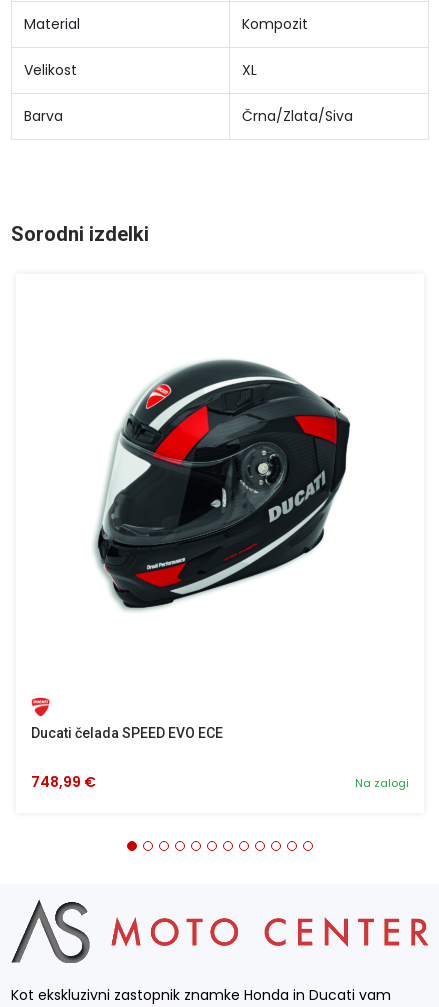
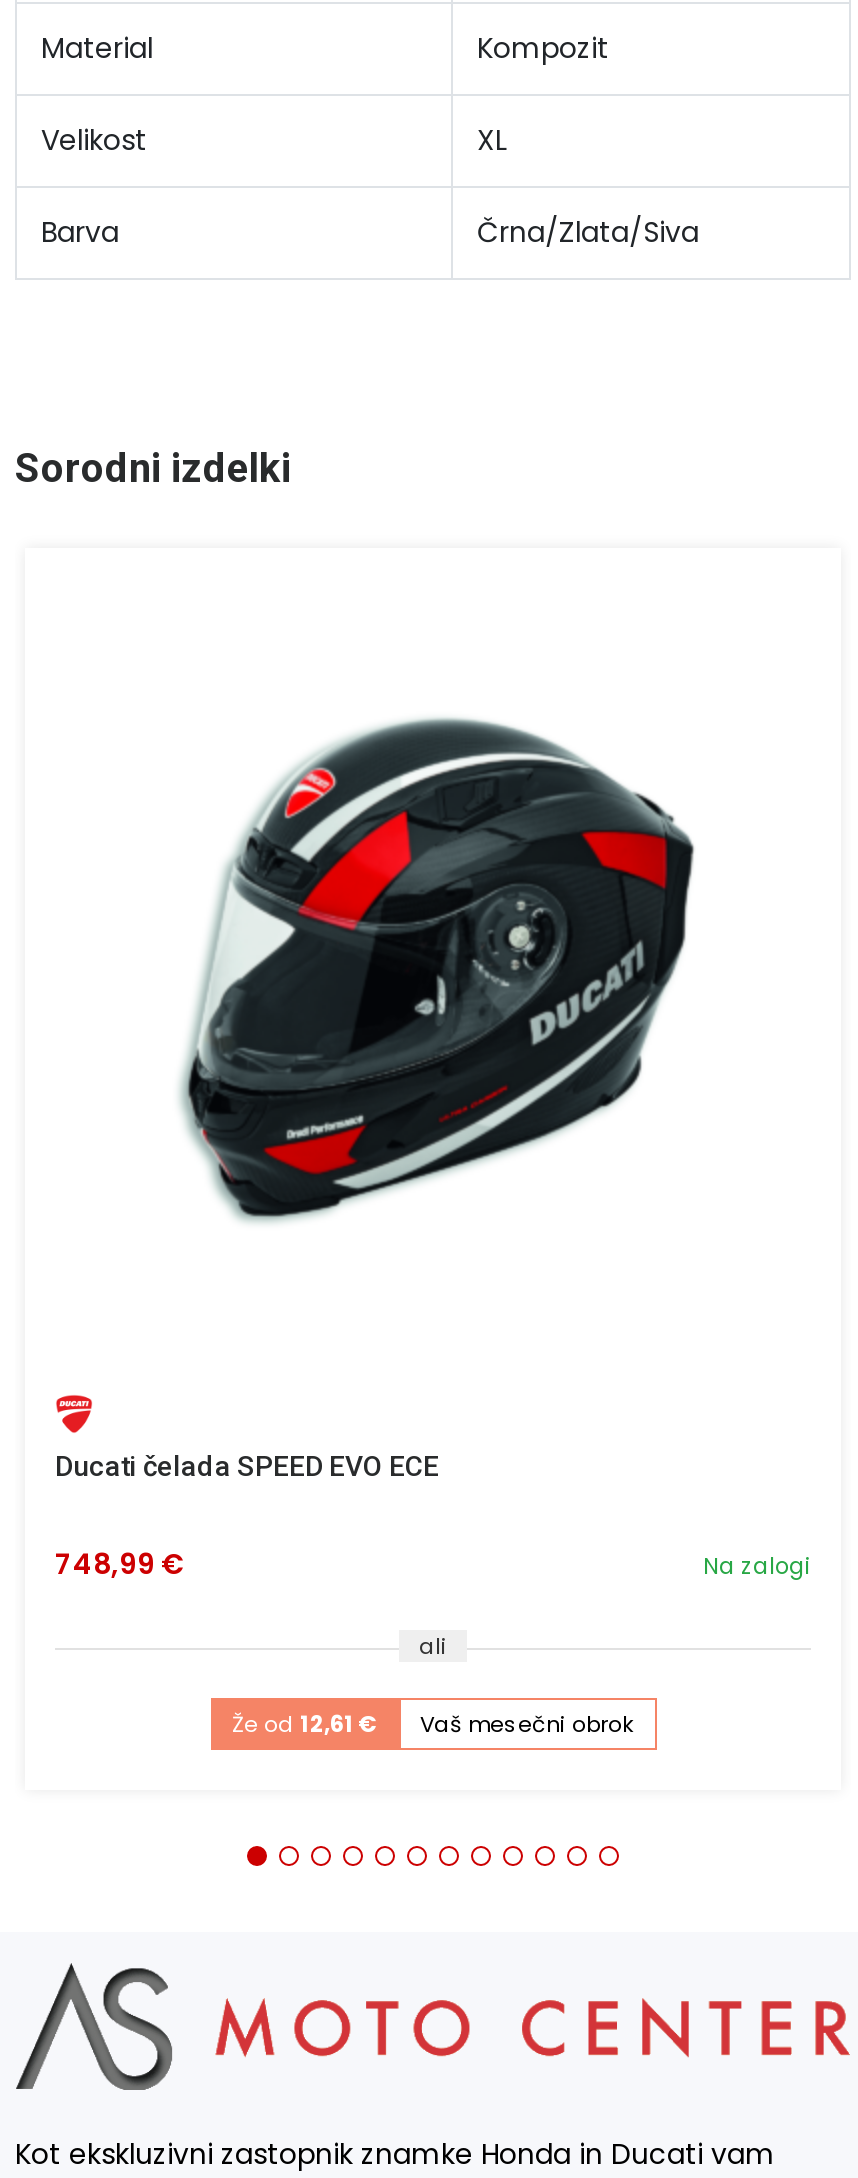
none -> [232,1630,634,1740] ali | Že od 12,61 € | Vaš mesečni obrok

